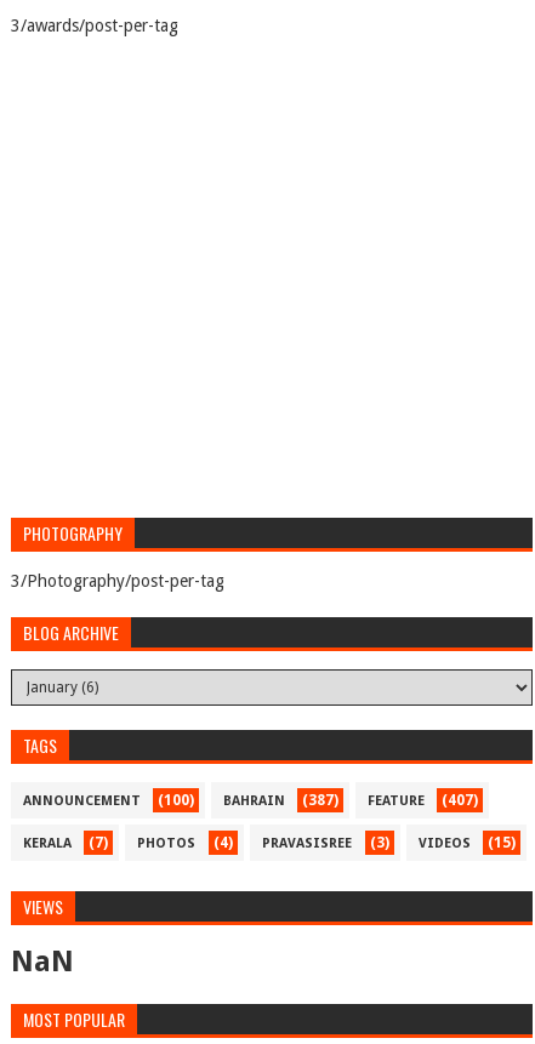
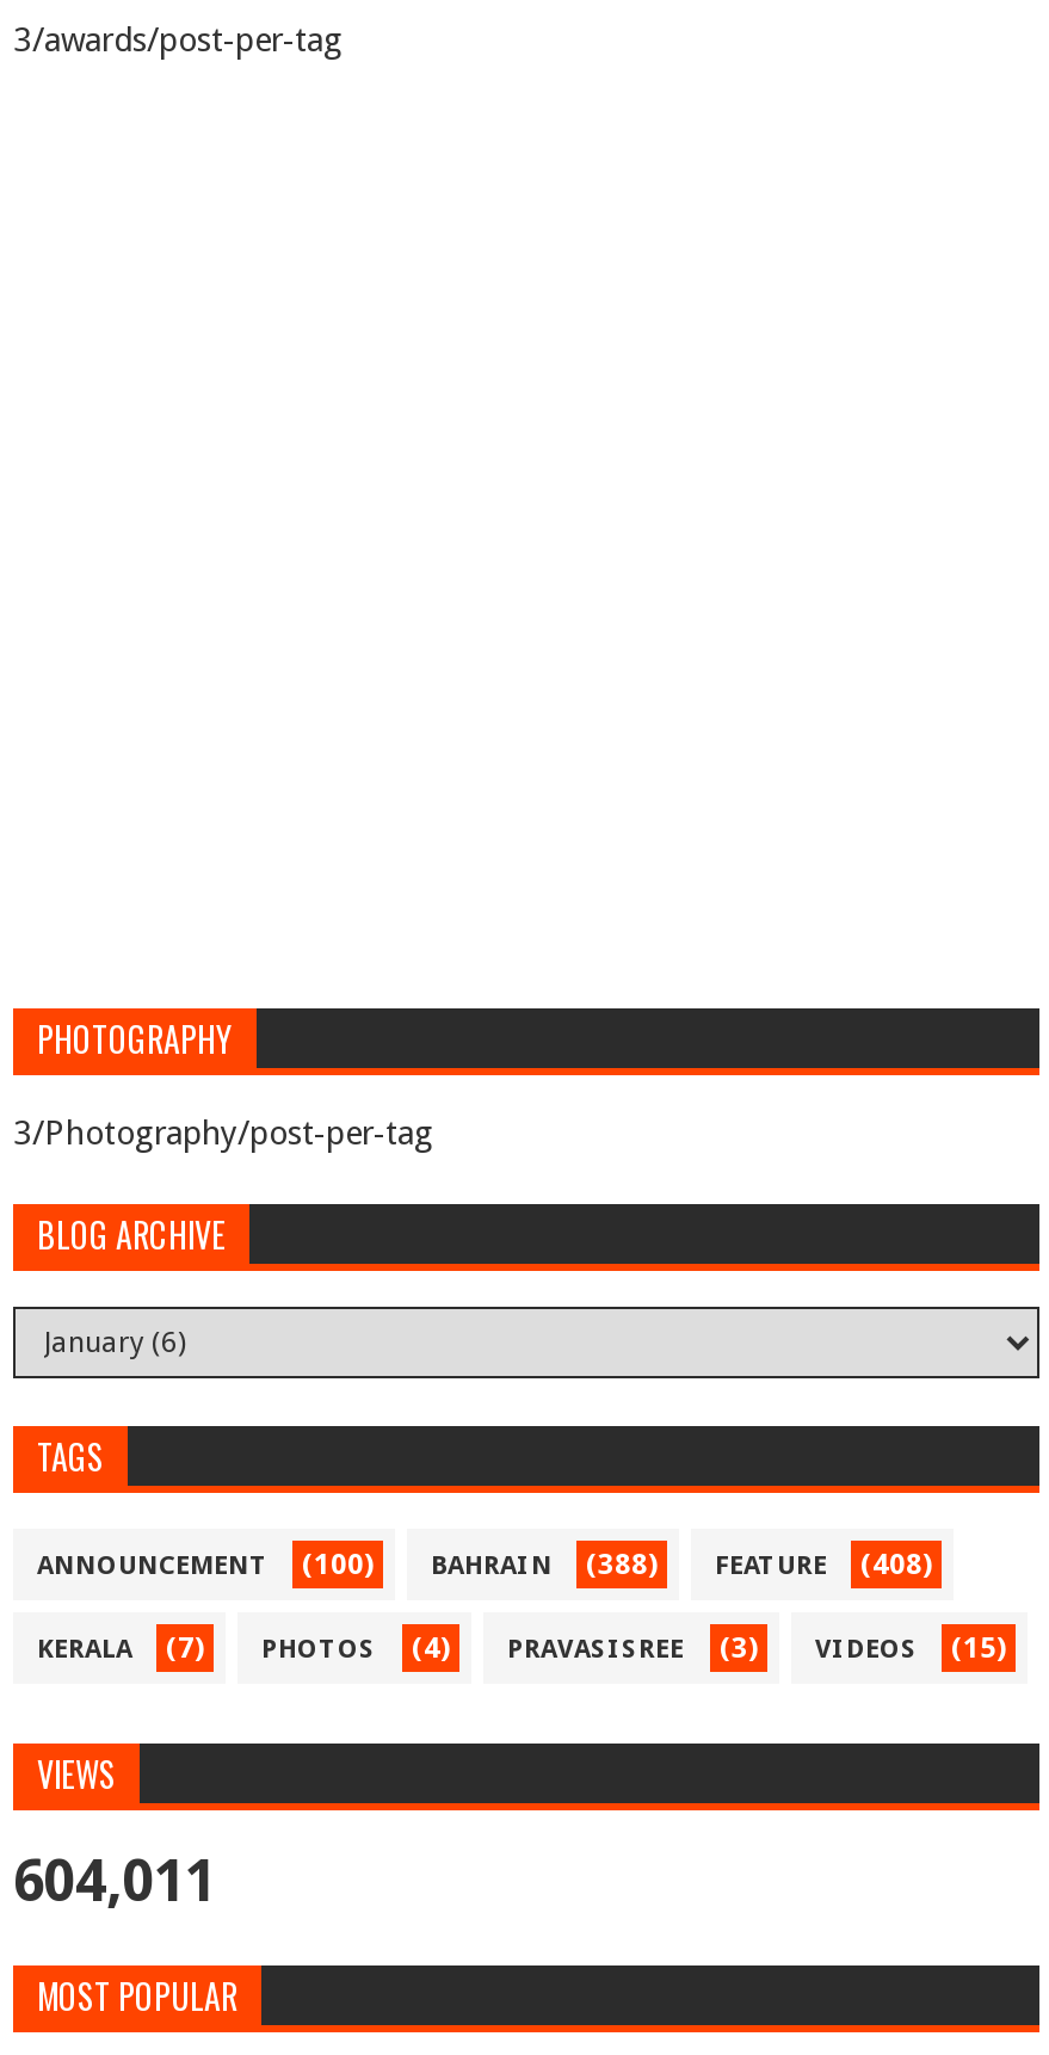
[302,792,338,809] (387) -> [586,1548,658,1582] (388)
[442,792,478,809] (407) -> [860,1548,932,1582] (408)
[11,945,74,979] NaN -> [13,1849,216,1916] 604,011

